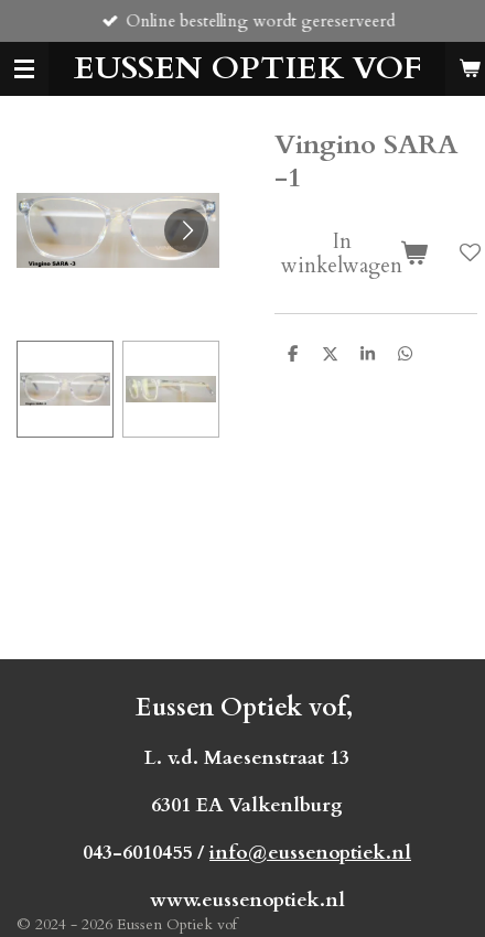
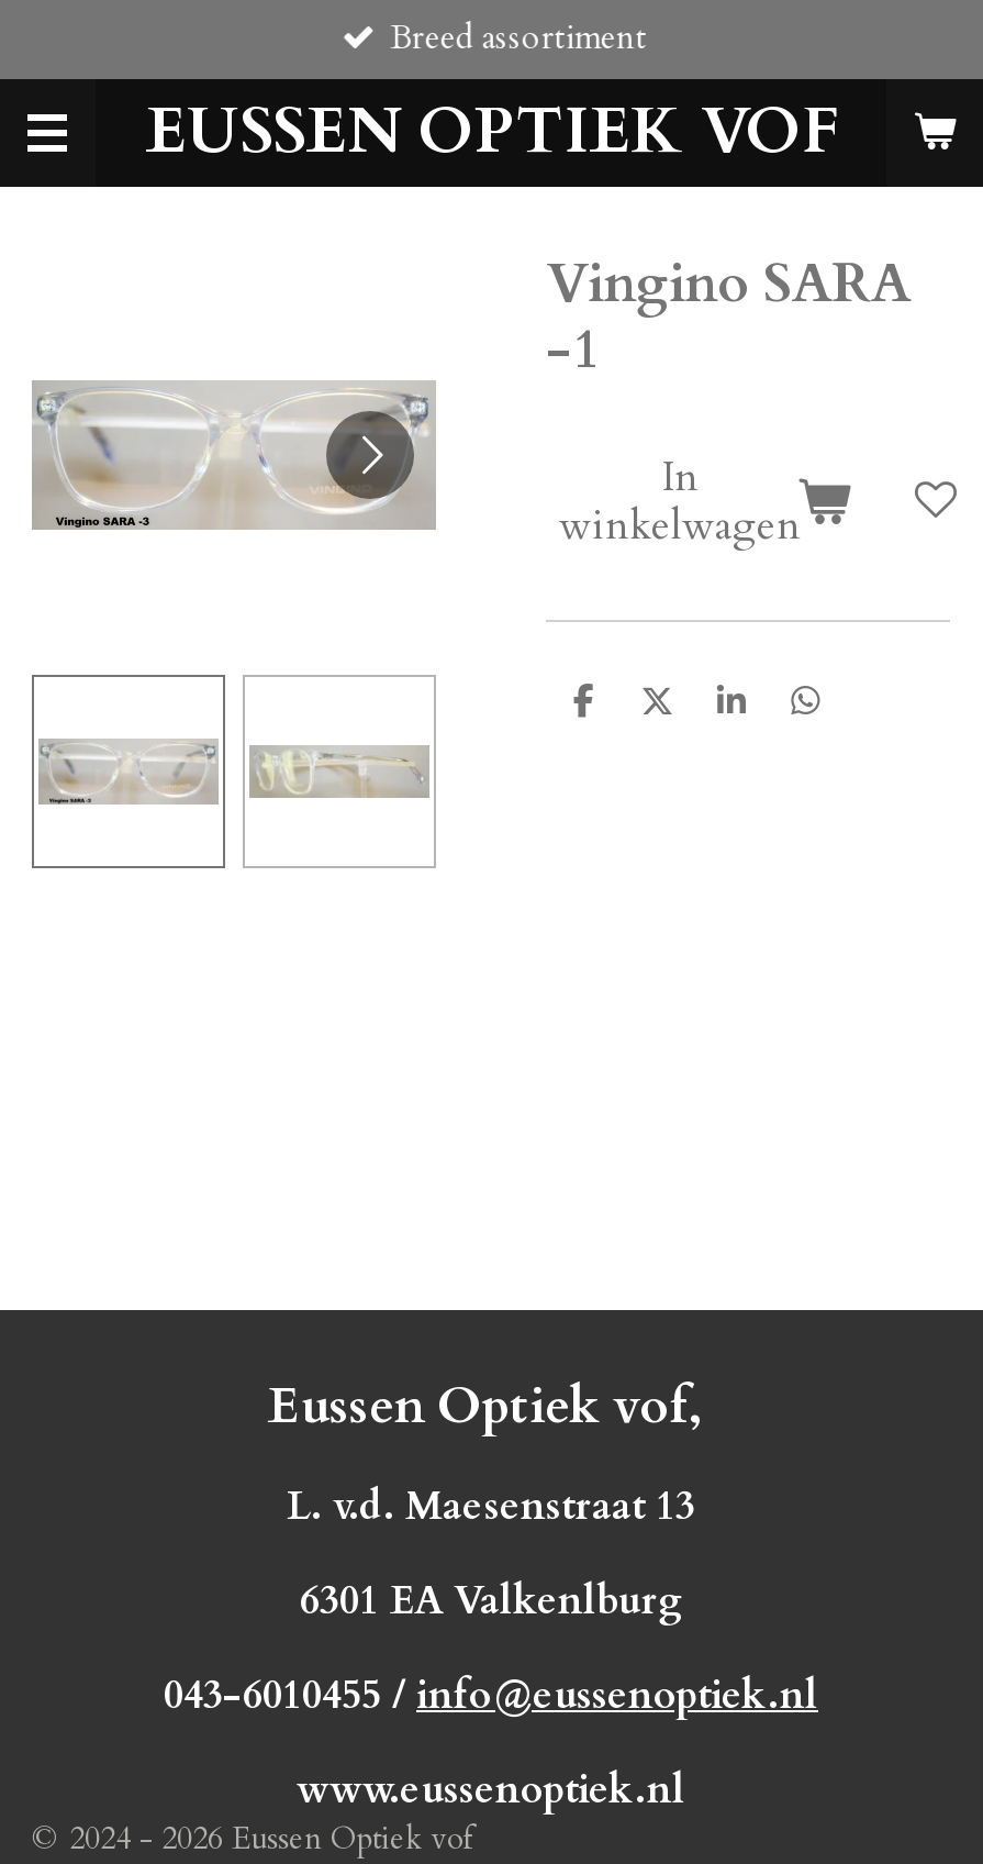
[126,10,395,32] Online bestelling wordt gereserveerd -> [390,15,647,59] Breed assortiment

